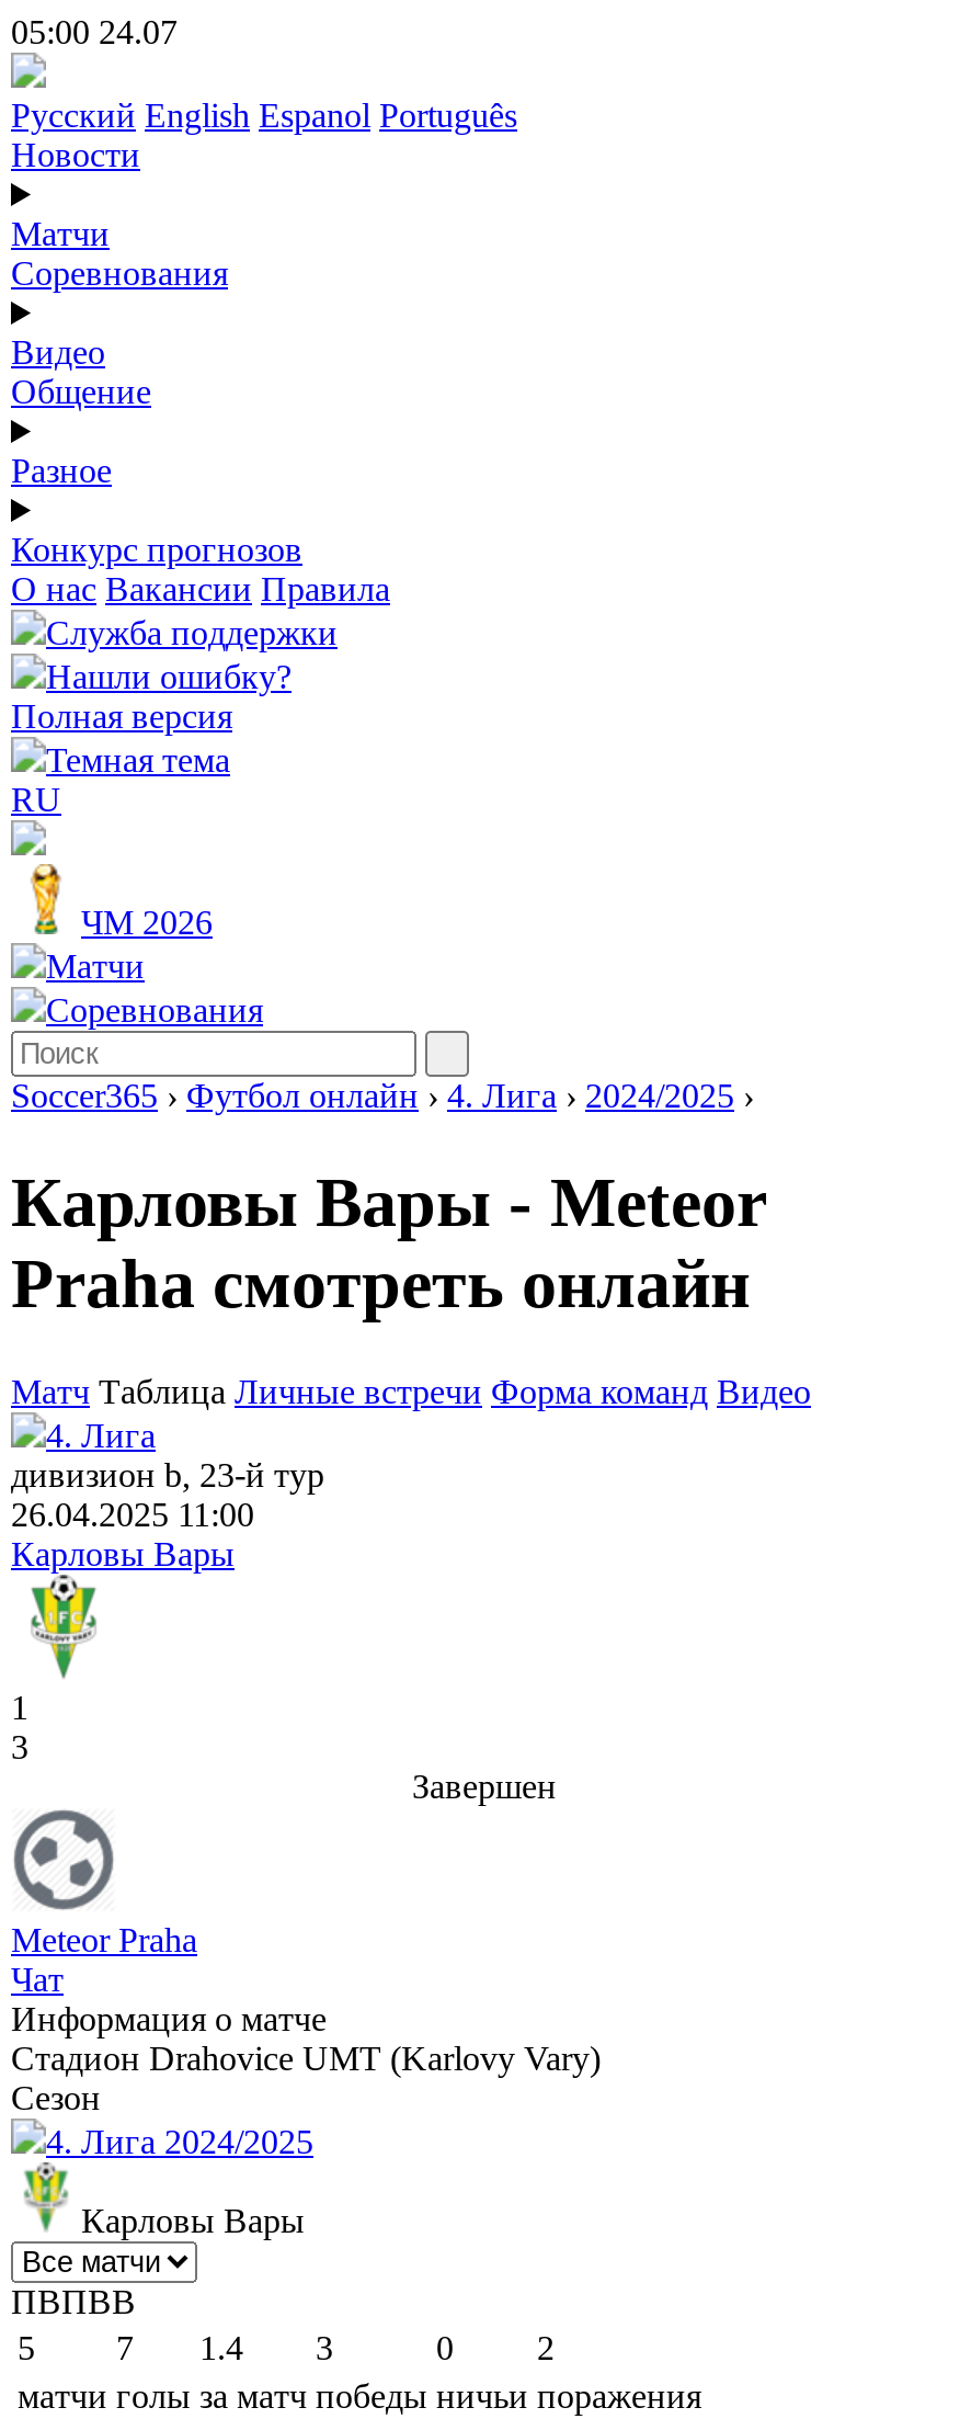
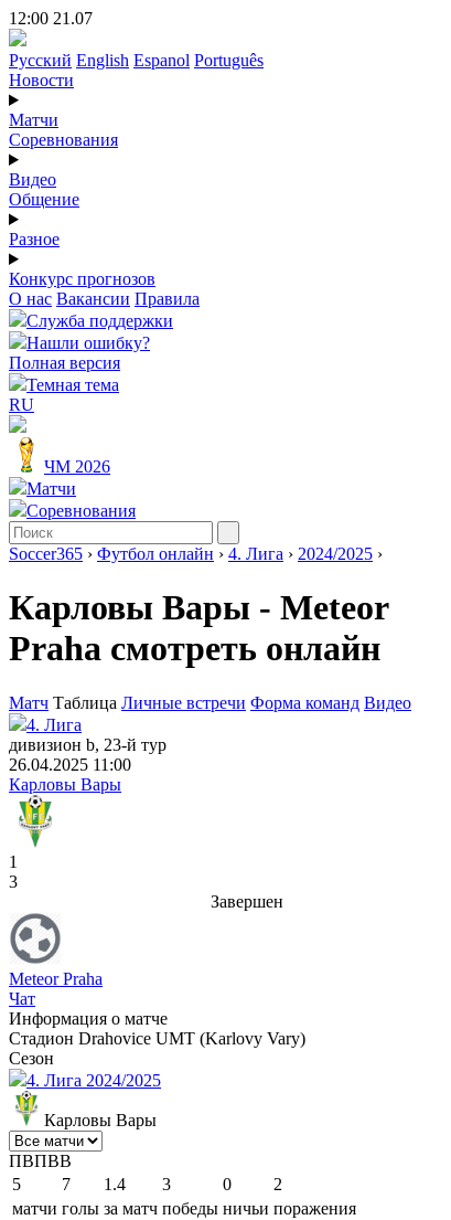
[11,13,178,50] 05:00 24.07 -> [9,9,93,28] 12:00 21.07

